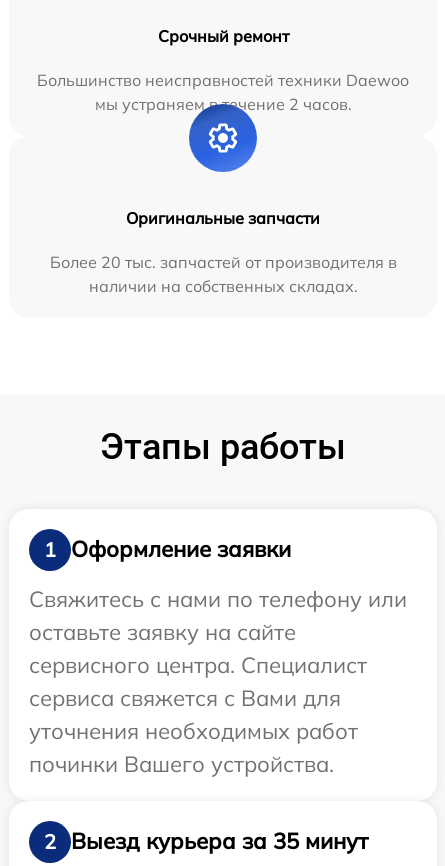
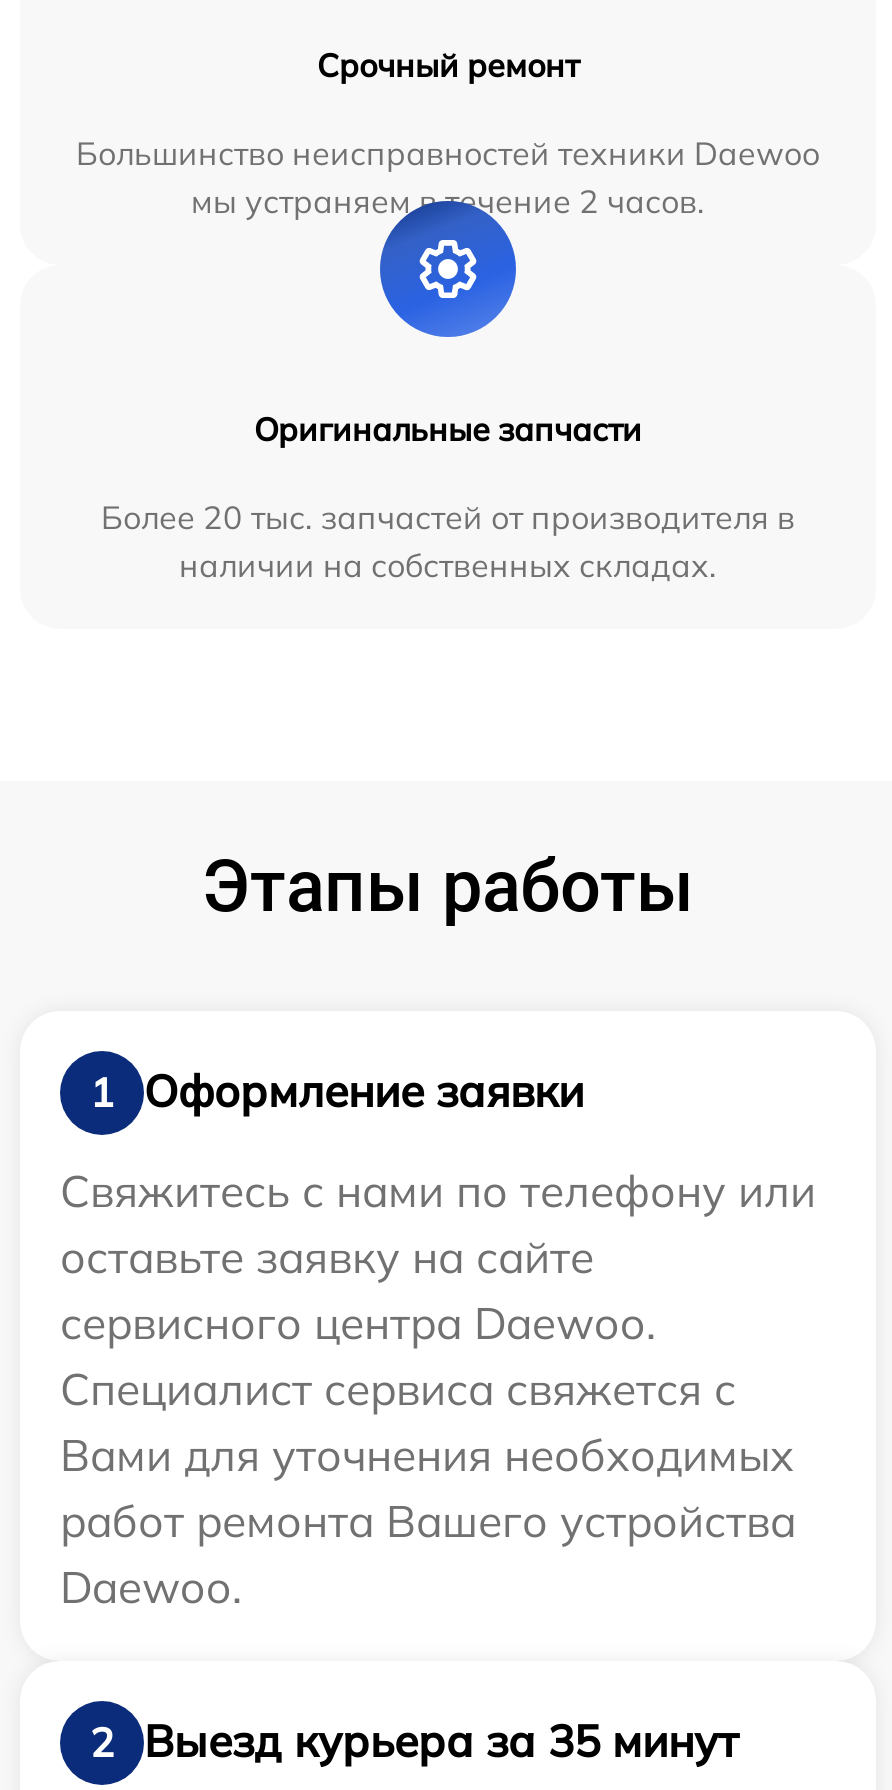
[29,651,367,778] сервисного центра. Специалист | сервиса свяжется с Вами для | уточнения необходимых работ | починки Вашего устройства. -> [60,1295,796,1615] сервисного центра Daewoo. | Специалист сервиса свяжется с | Вами для уточнения необходимых | работ ремонта Вашего устройства | Daewoo.

